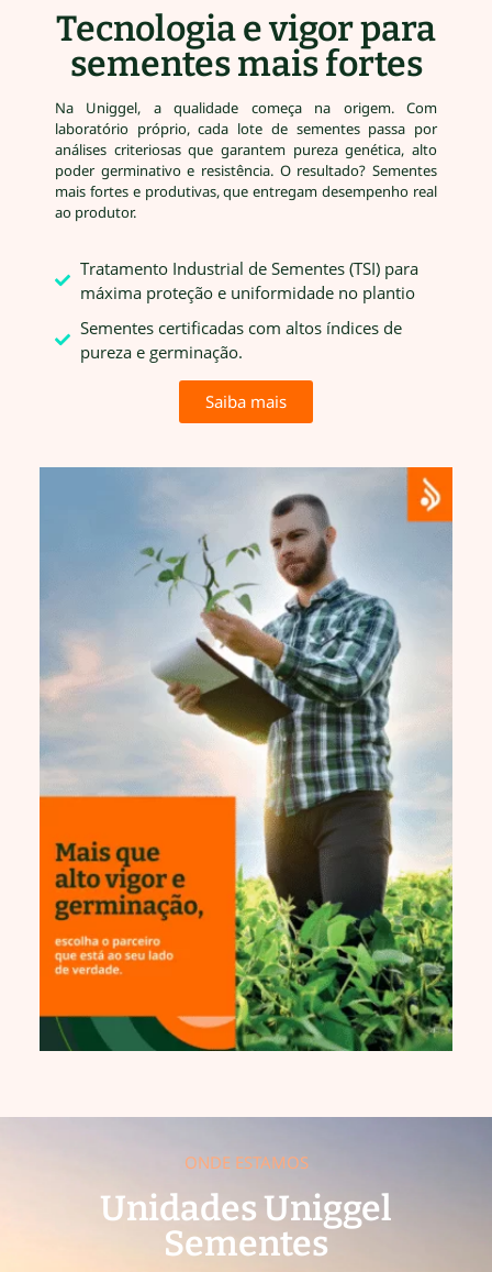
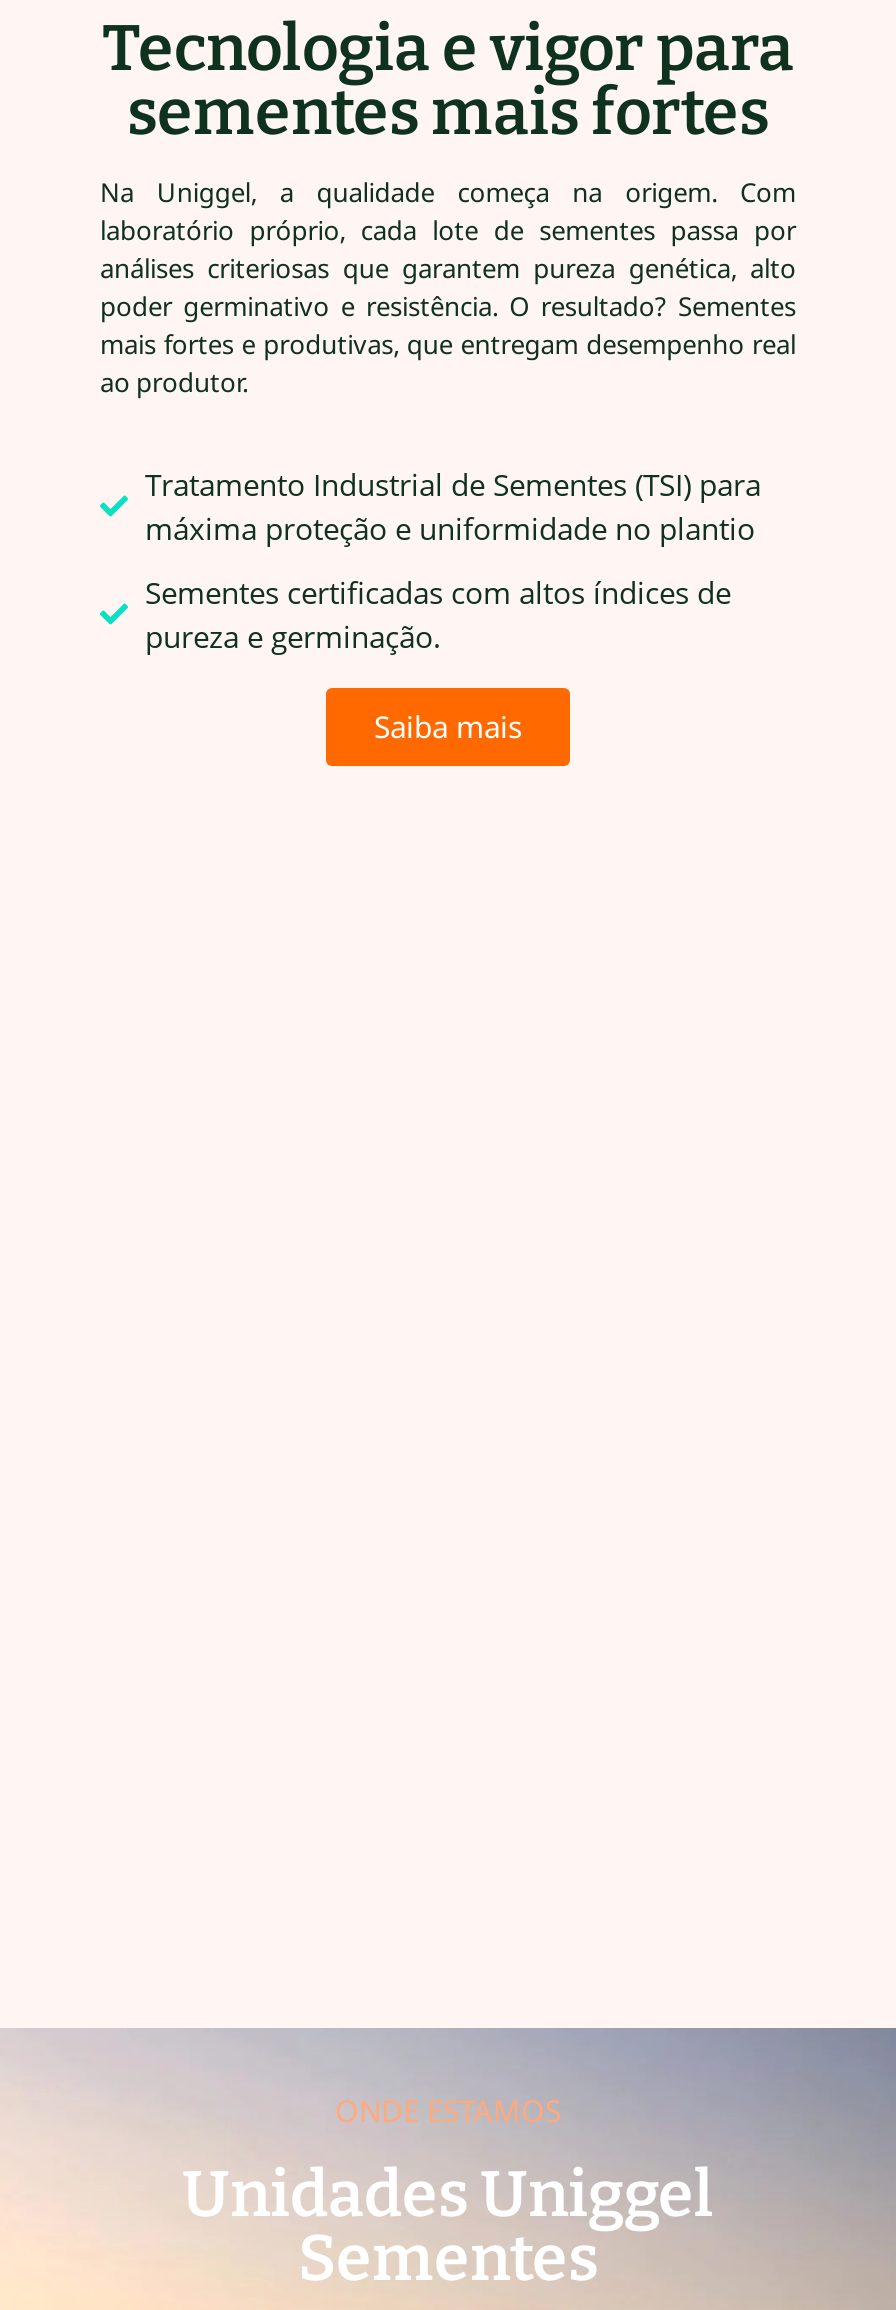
[38,466,454,1052] [image] -> none

